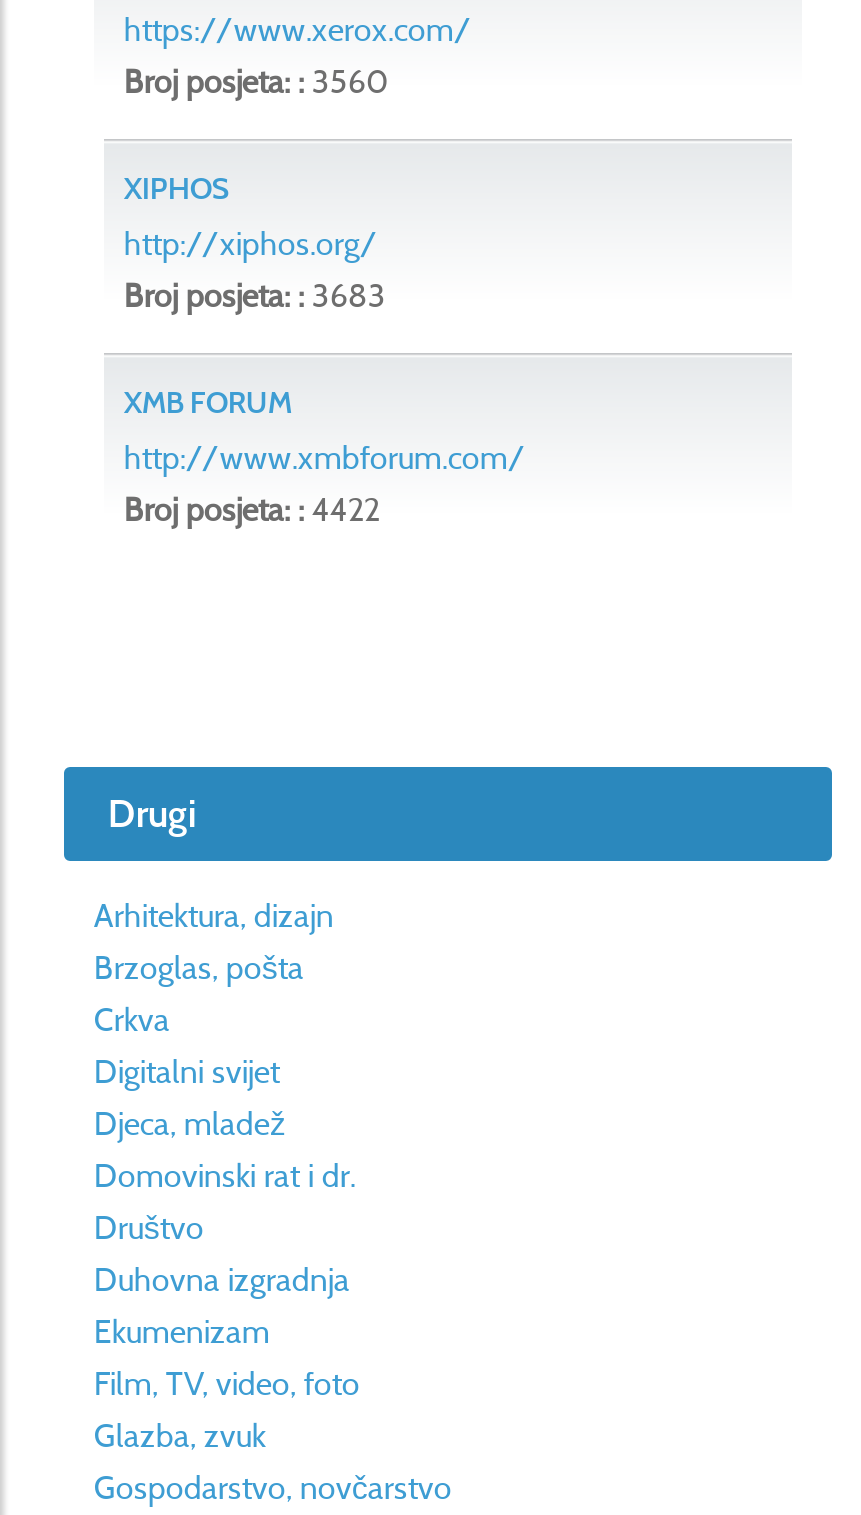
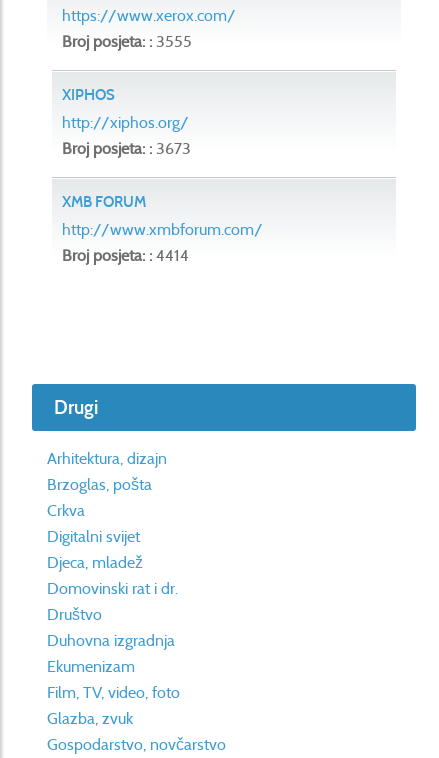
[124,63,388,101] Broj posjeta: : 3560 -> [62,32,192,51] Broj posjeta: : 3555
[124,277,386,315] Broj posjeta: : 3683 -> [62,139,191,158] Broj posjeta: : 3673
[124,491,380,529] Broj posjeta: : 4422 -> [62,246,189,265] Broj posjeta: : 4414

